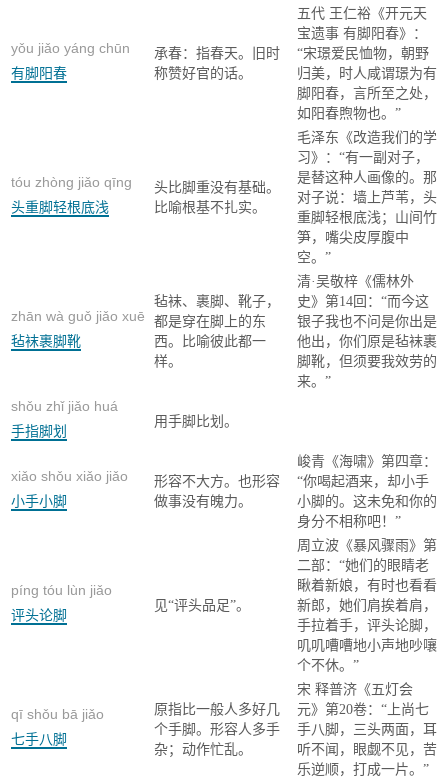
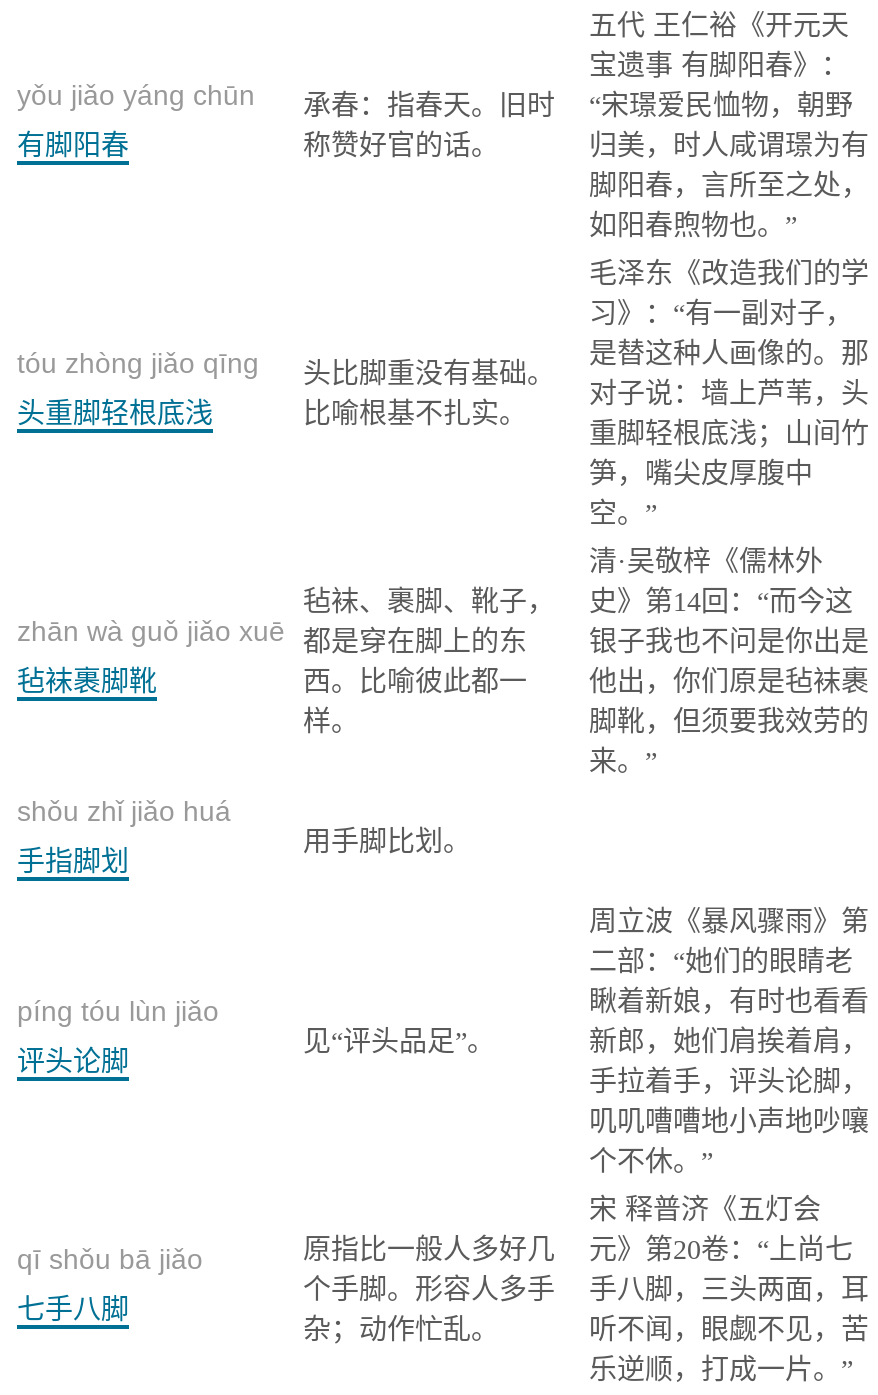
[297,454,437,529] 峻青《海啸》第四章： | “你喝起酒来，却小手 | 小脚的。这未免和你的 | 身分不相称吧！” -> none
[11,468,128,509] xiǎo shǒu xiǎo jiǎo | 小手小脚 -> none
[154,474,280,509] 形容不大方。也形容 | 做事没有魄力。 -> none

